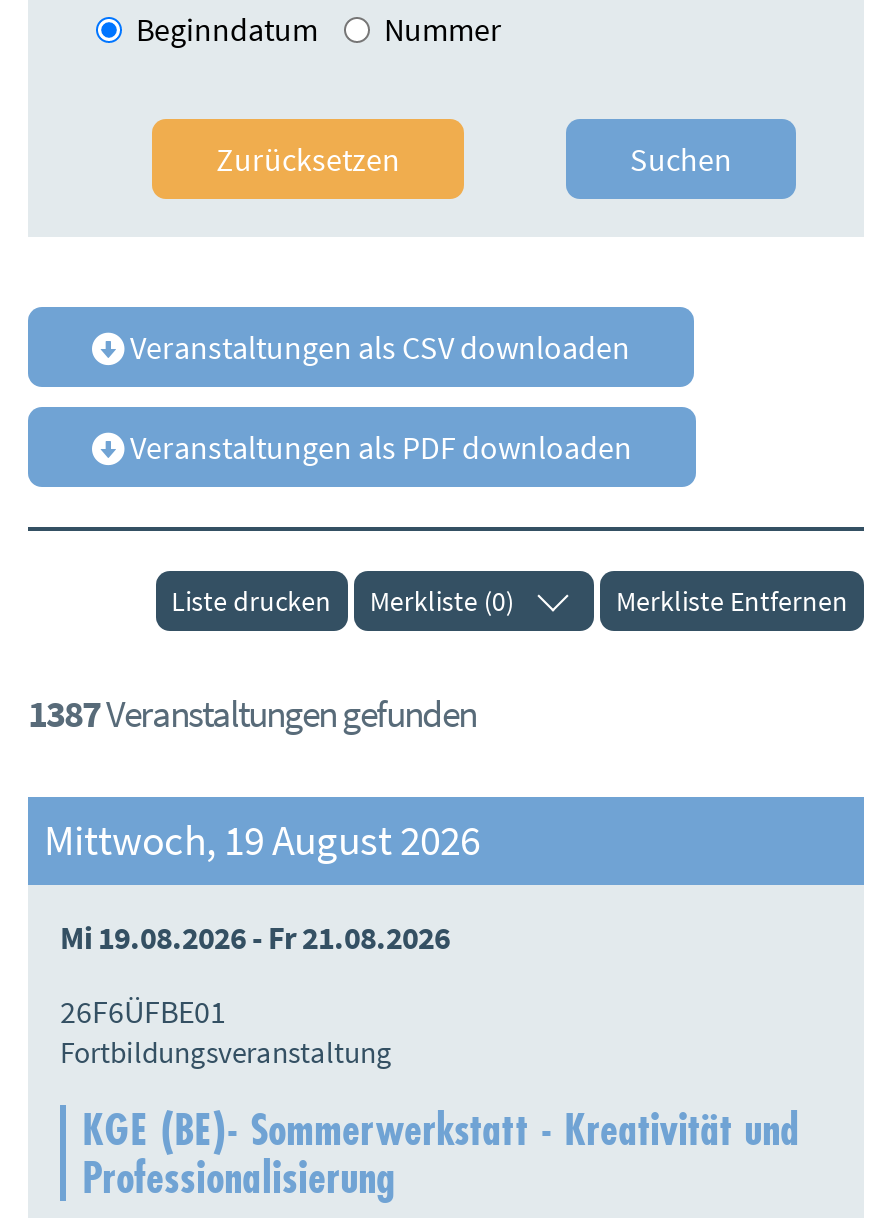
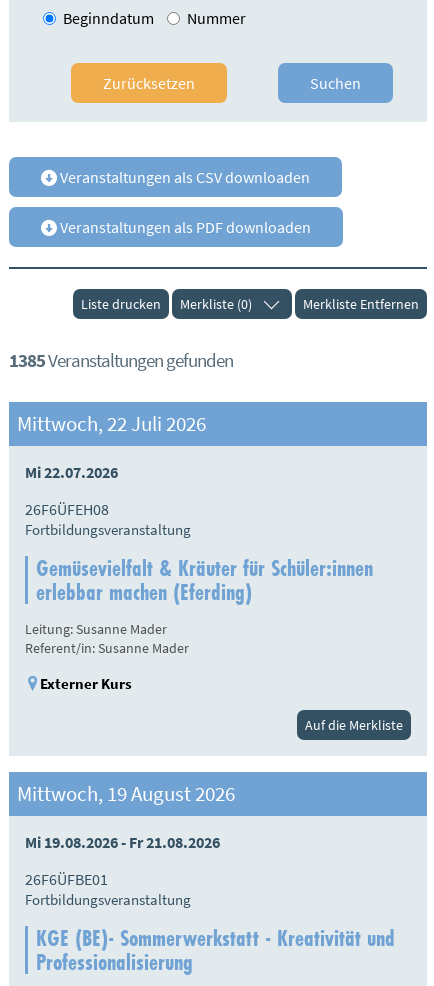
[28,689,476,737] 1387Veranstaltungen gefunden -> [9,348,403,734] 1385Veranstaltungen gefunden | Mittwoch, 22 Juli 2026 | Mi 22.07.2026 | 26F6ÜFEH08 | Fortbildungsveranstaltung | Gemüsevielfalt & Kräuter für Schüler:innen | erlebbar machen (Eferding) | Leitung: Susanne Mader | Referent/in: Susanne Mader | Externer Kurs | Auf die Merkliste

